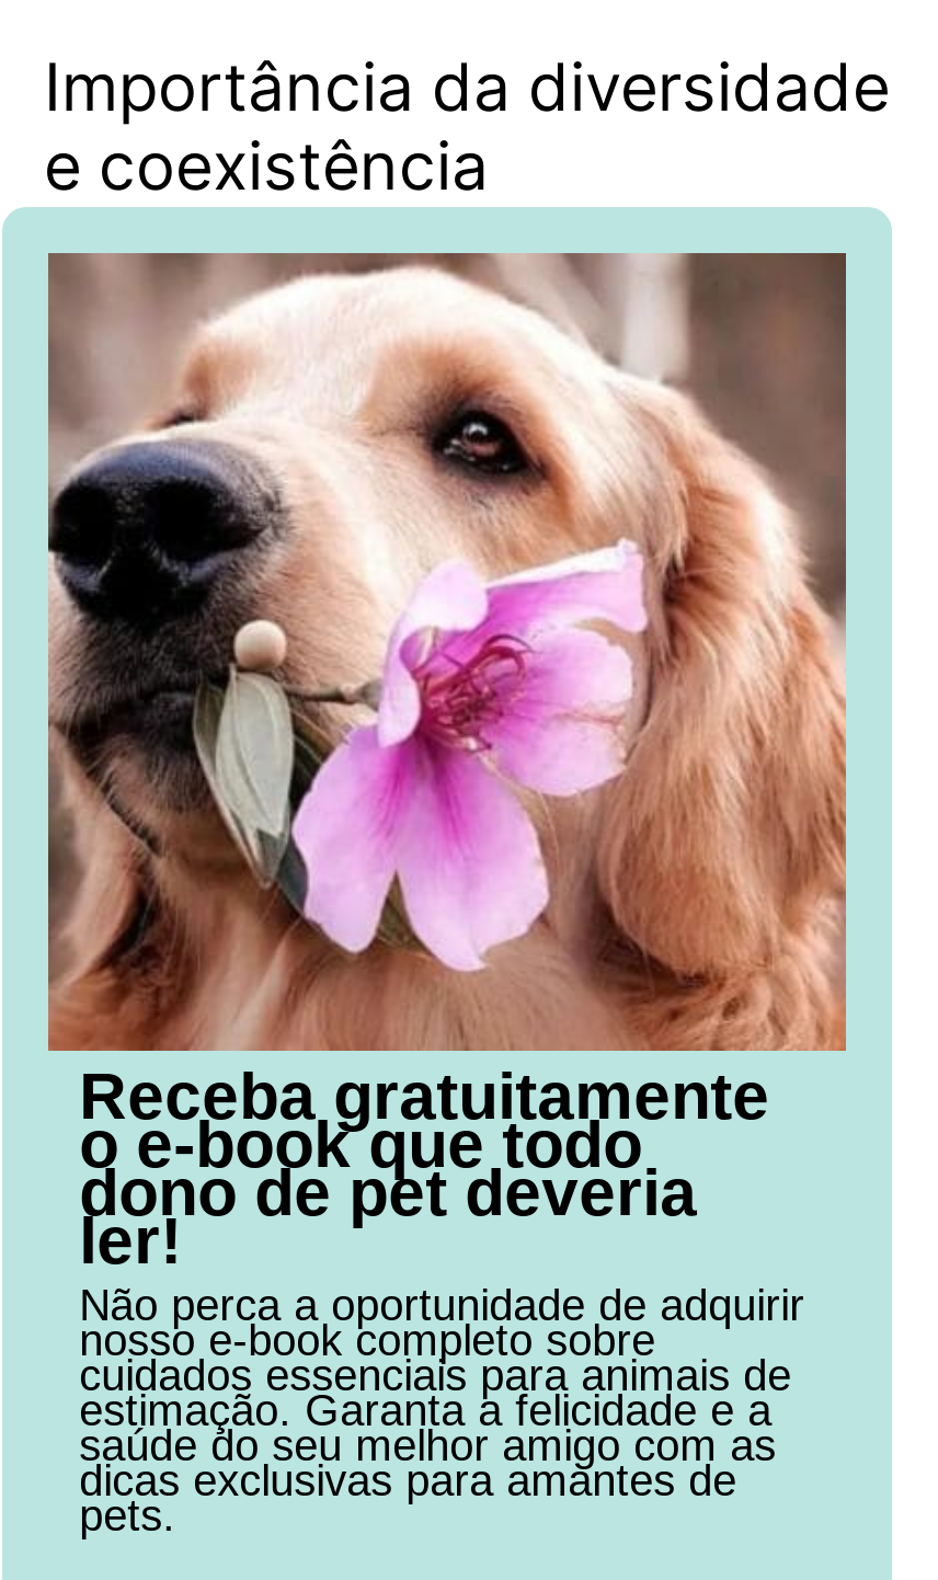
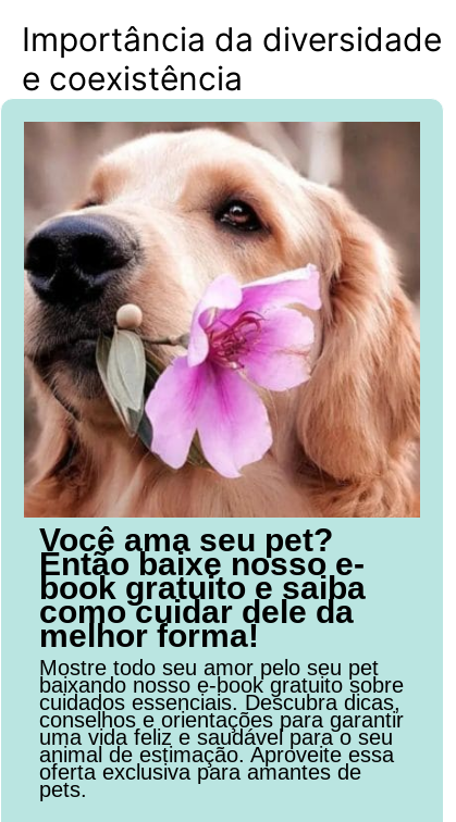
[79,1060,805,1505] Receba gratuitamente | o e-book que todo | dono de pet deveria | ler! | Não perca a oportunidade de adquirir | nosso e-book completo sobre | cuidados essenciais para animais de | estimação. Garanta a felicidade e a | saúde do seu melhor amigo com as | dicas exclusivas para amantes de -> [39,522,404,784] Você ama seu pet? | Então baixe nosso e- | book gratuito e saiba | como cuidar dele da | melhor forma! | Mostre todo seu amor pelo seu pet | baixando nosso e-book gratuito sobre | cuidados essenciais. Descubra dicas, | conselhos e orientações para garantir | uma vida feliz e saudável para o seu | animal de estimação. Aproveite essa | oferta exclusiva para amantes de

